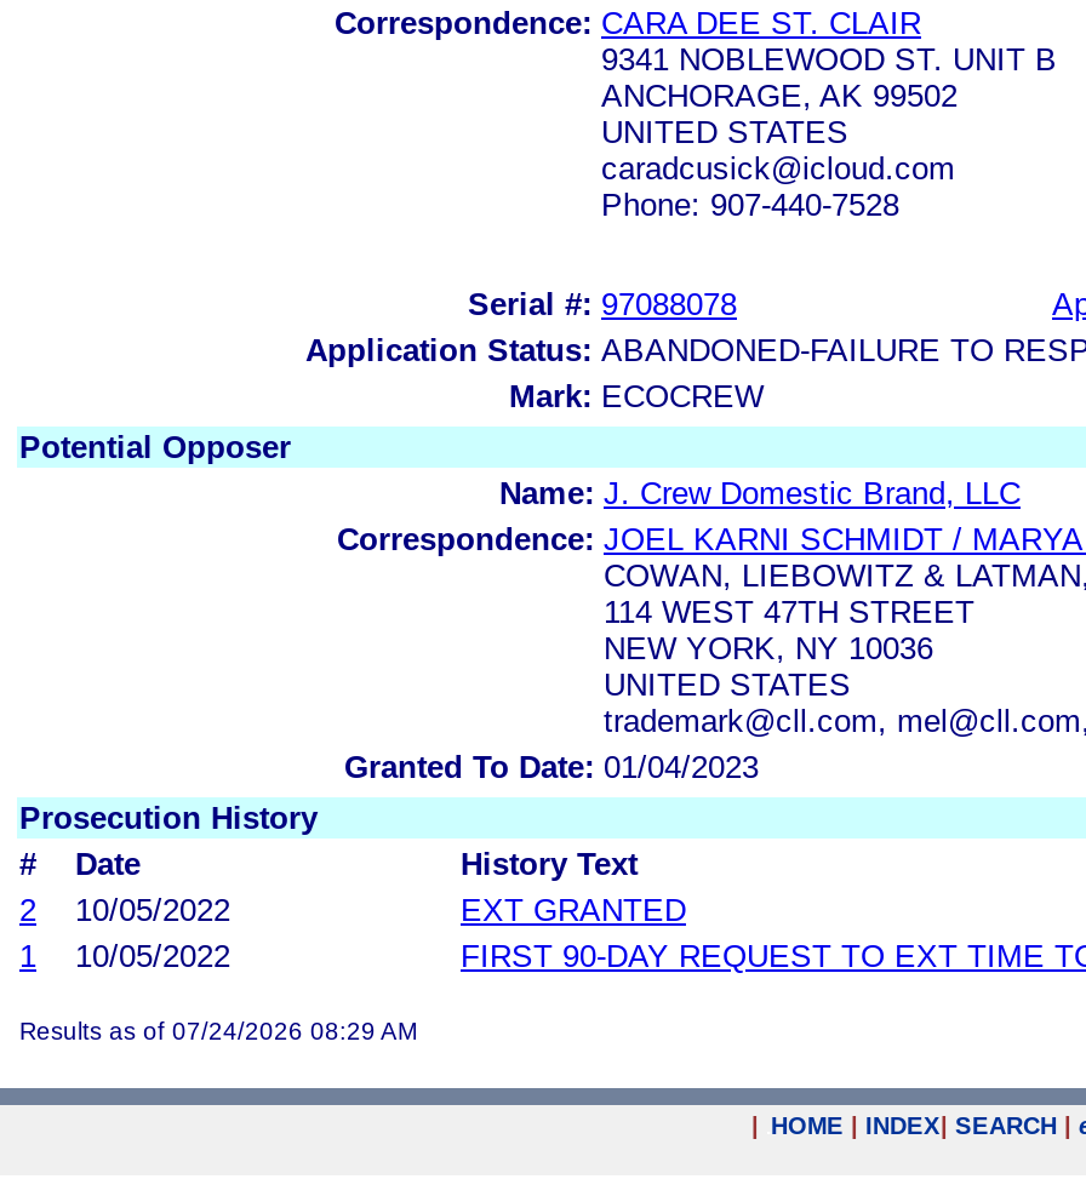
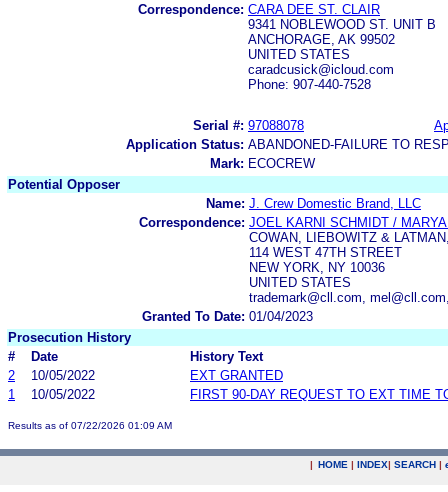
[19,1018,417,1044] Results as of 07/24/2026 08:29 AM -> [8,420,172,431] Results as of 07/22/2026 01:09 AM

